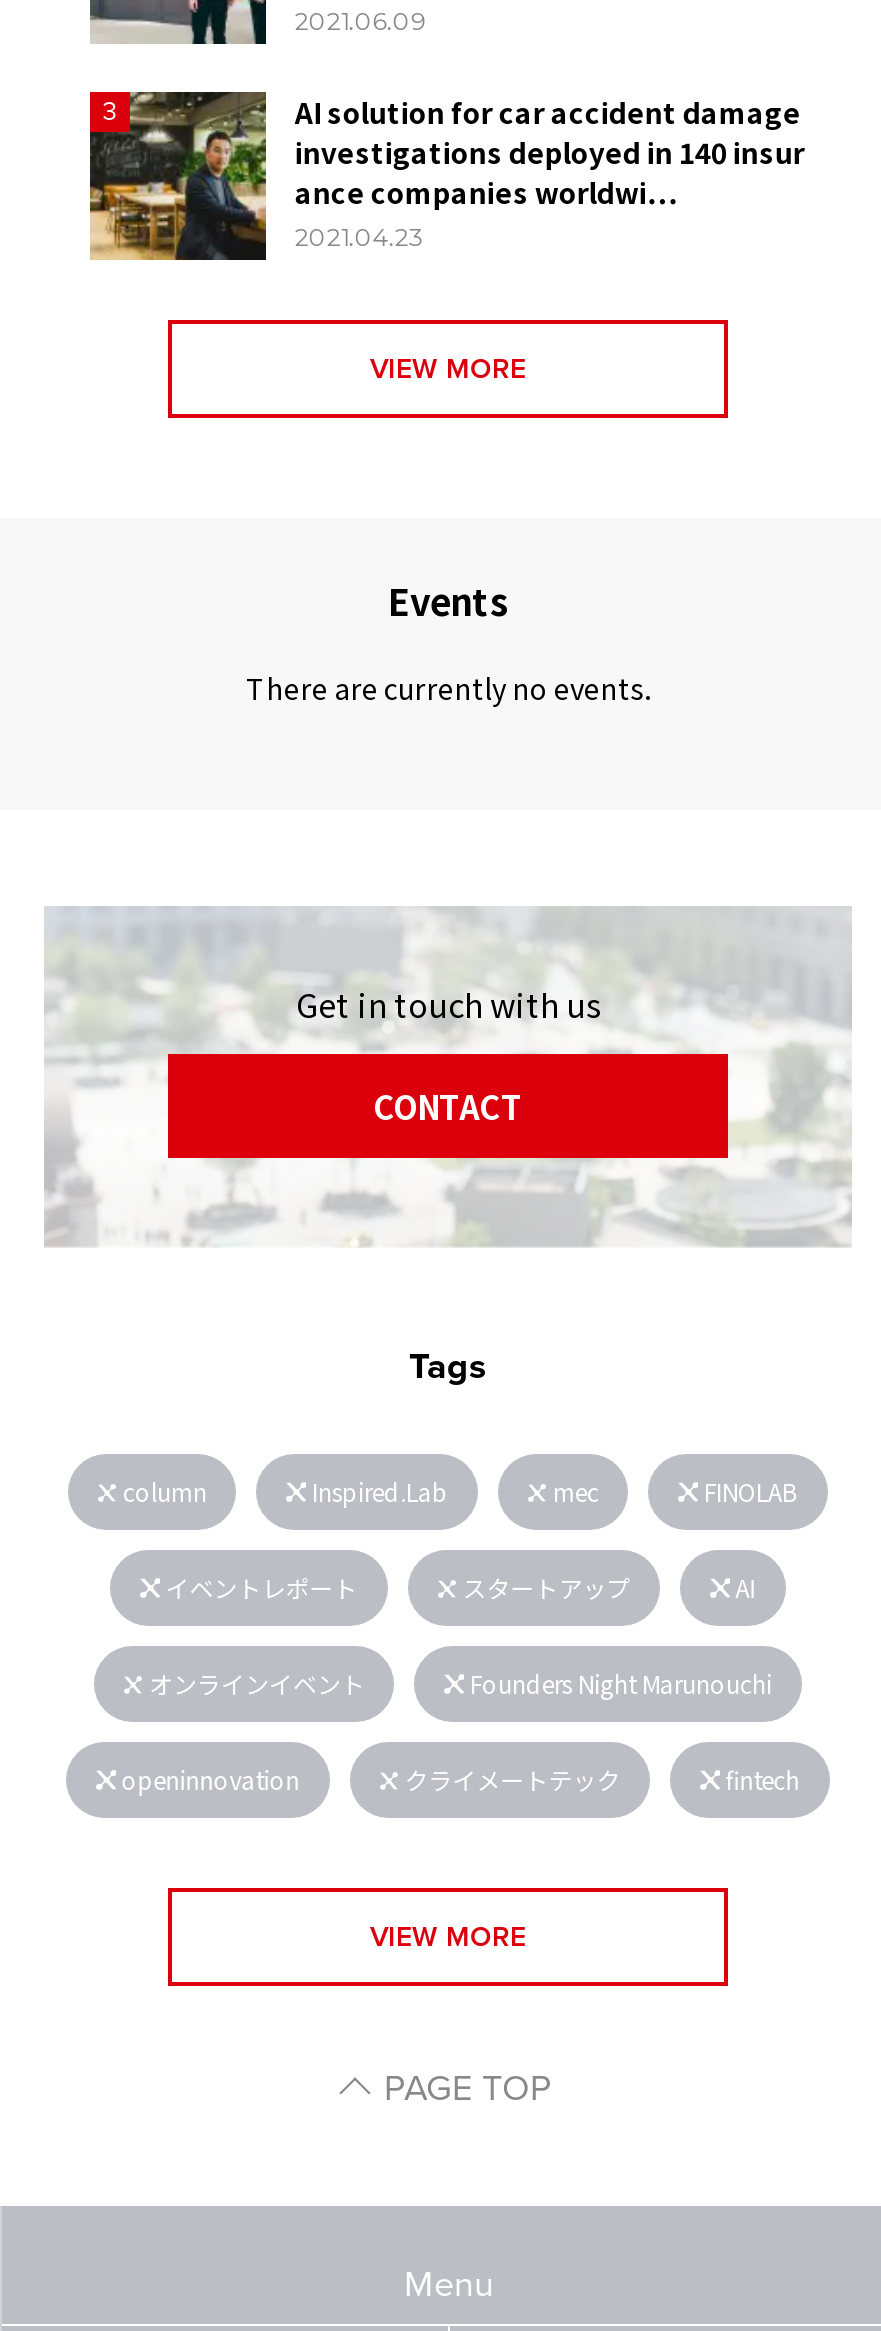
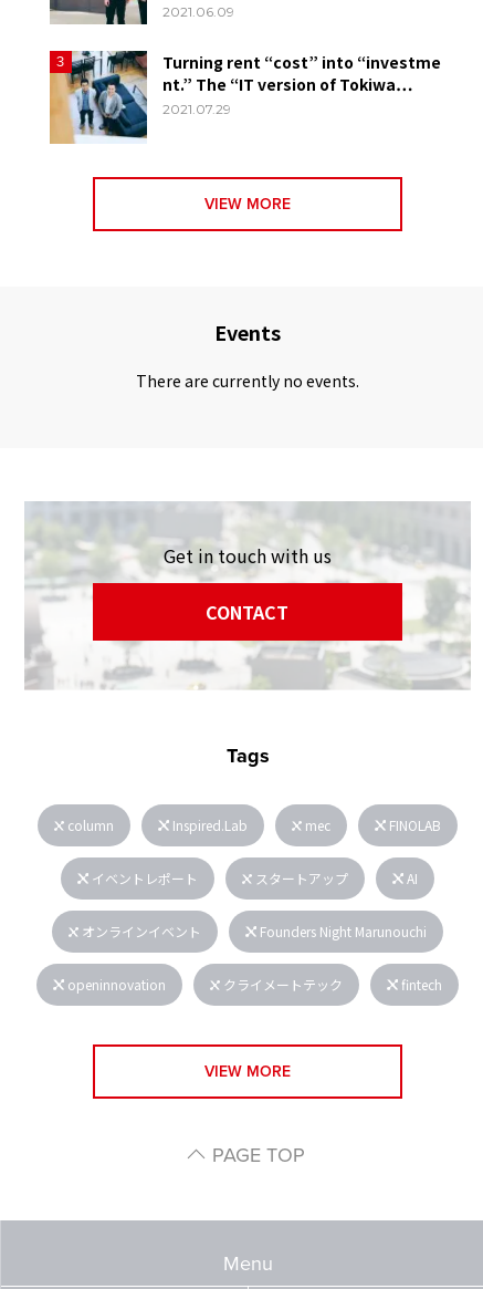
[88,90,805,262] [image] | AI solution for car accident damage | investigations deployed in 140 insur | ance companies worldwi… | 2021.04.23 -> [49,51,441,144] [image] | Turning rent “cost” into “investme | nt.” The “IT version of Tokiwa… | 2021.07.29

